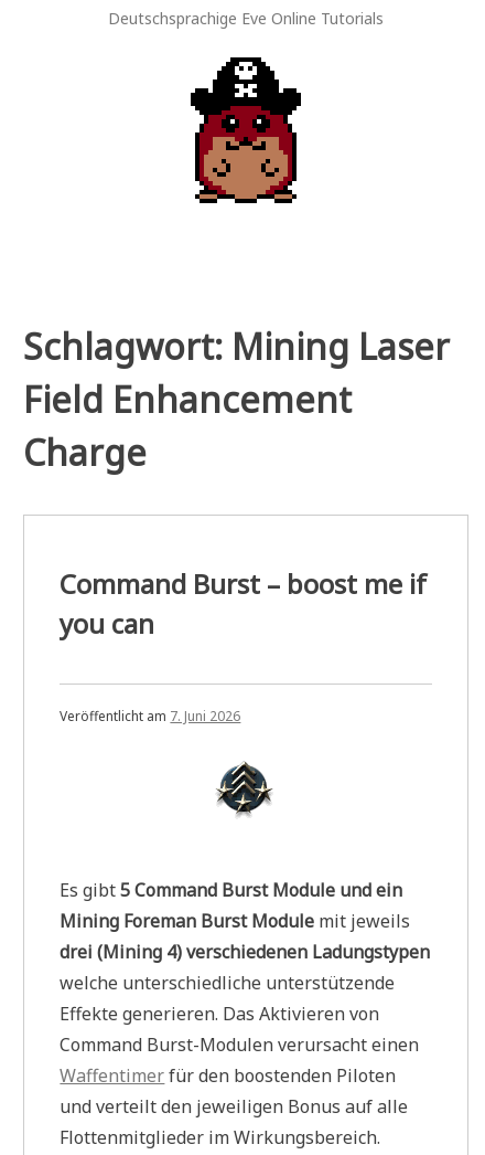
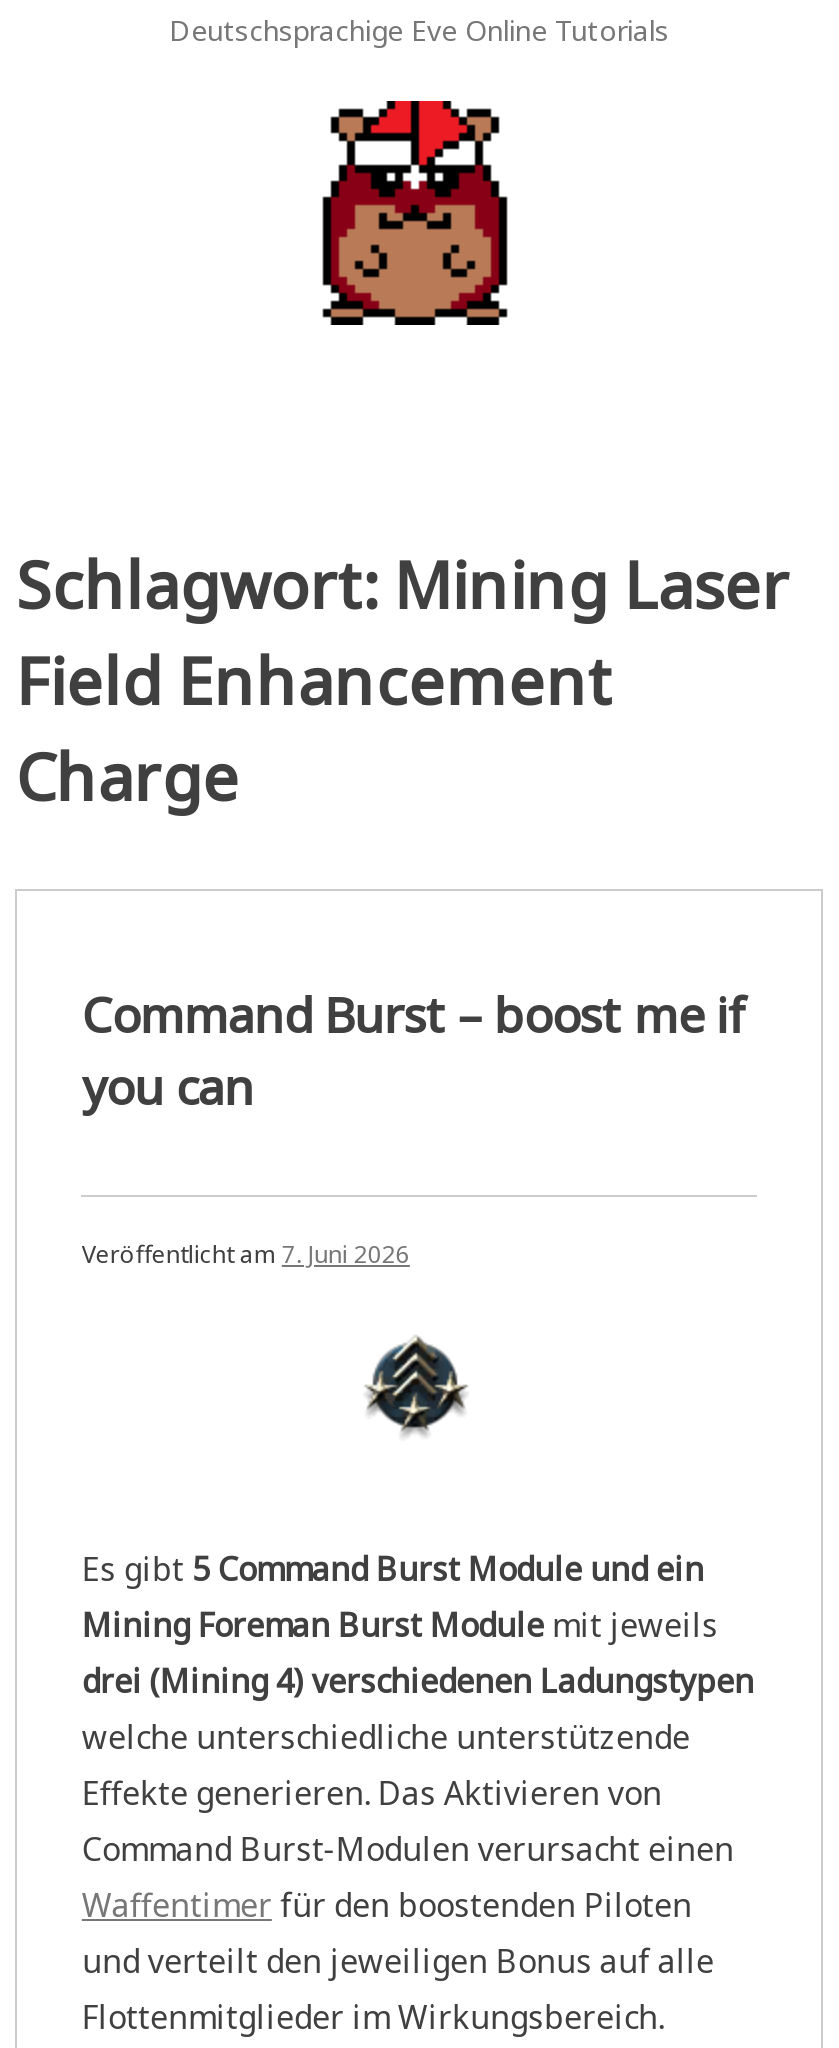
[190,56,302,203] [image] -> [321,99,511,325] [image]

